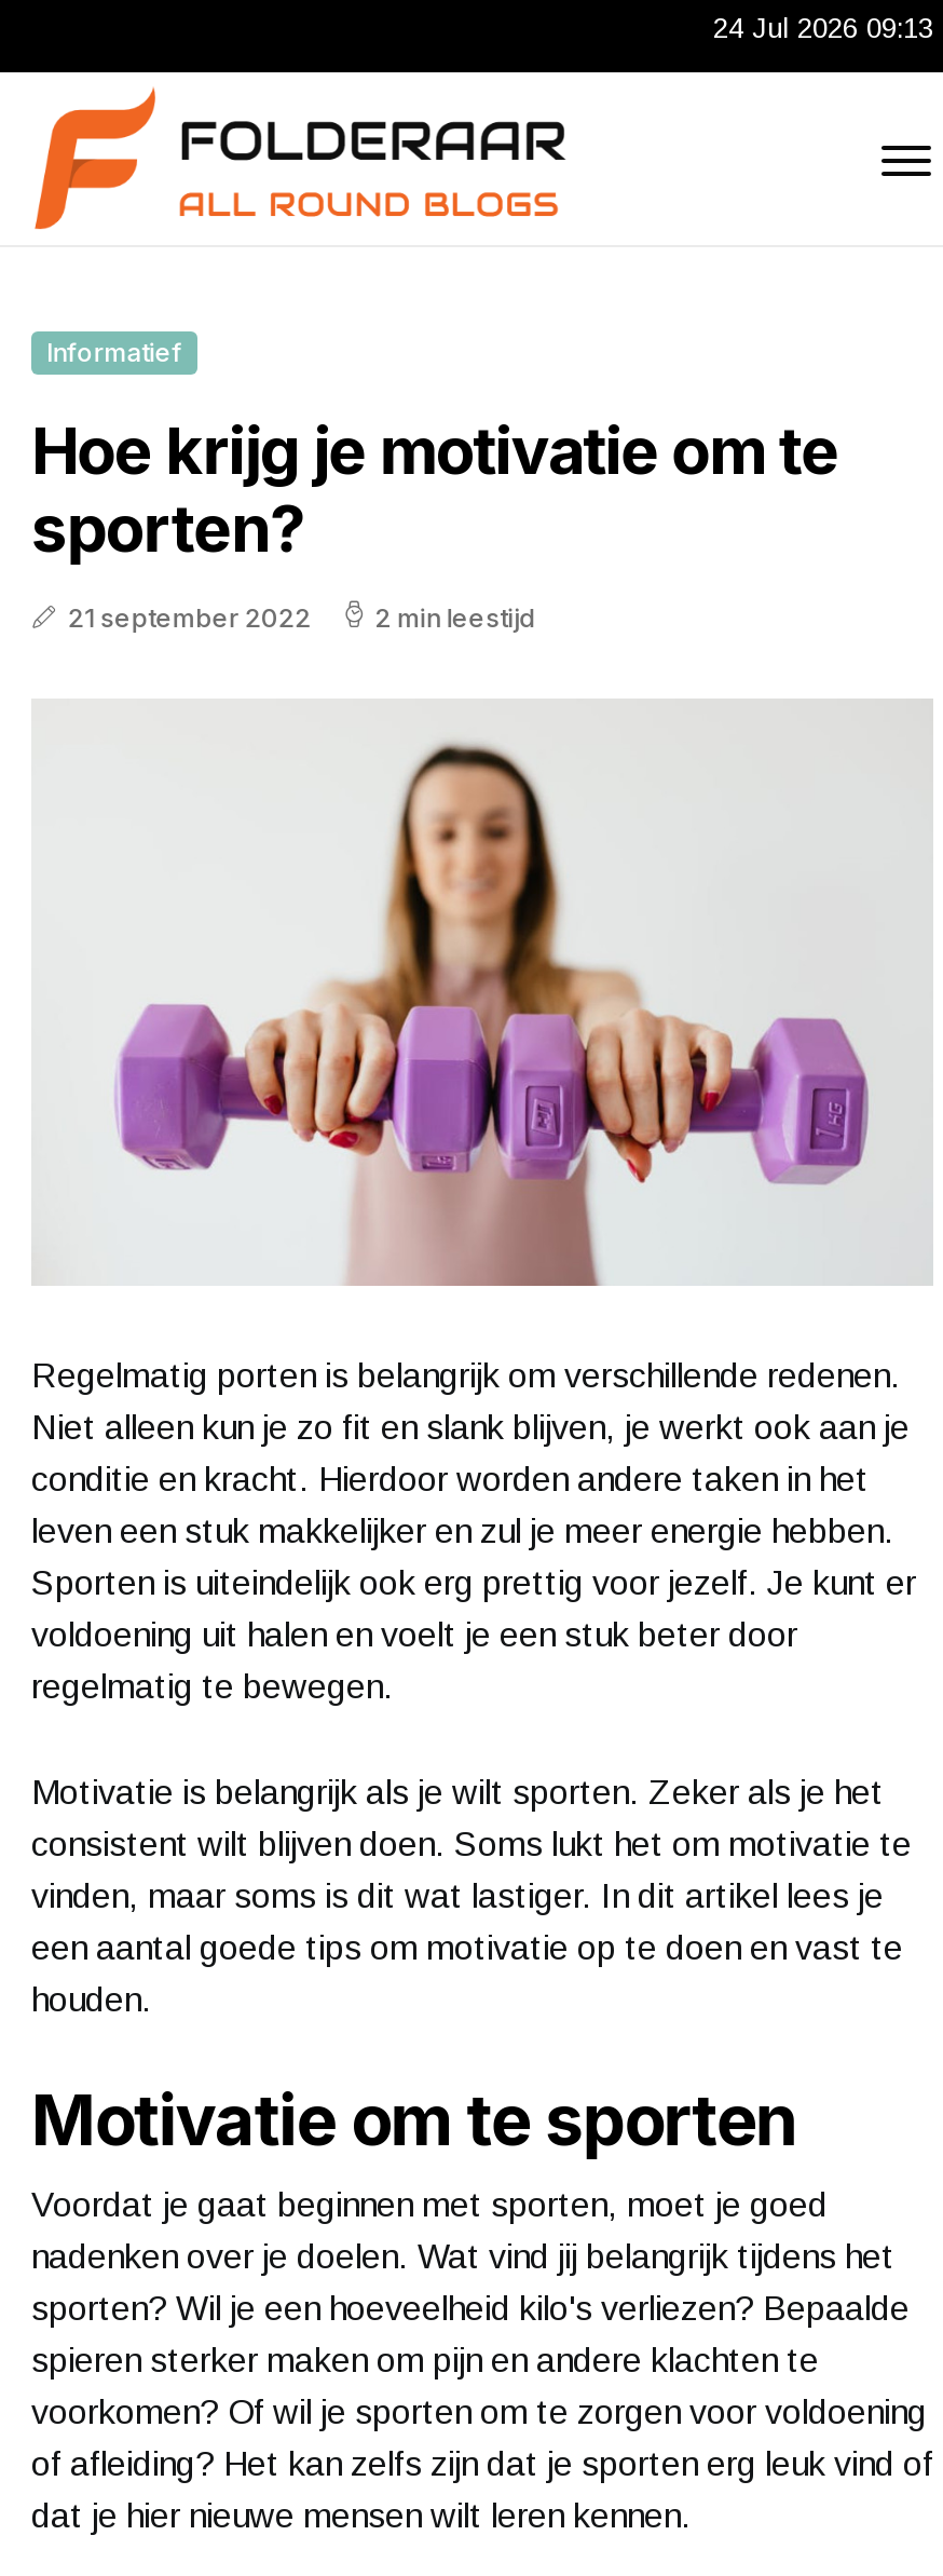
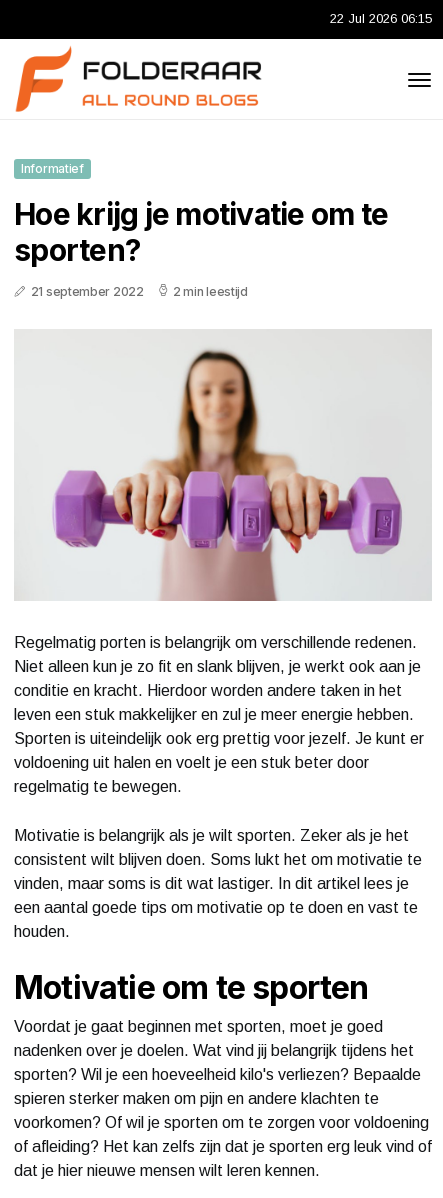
[713,12,933,44] 24 Jul 2026 09:13 -> [330,11,432,26] 22 Jul 2026 06:15

